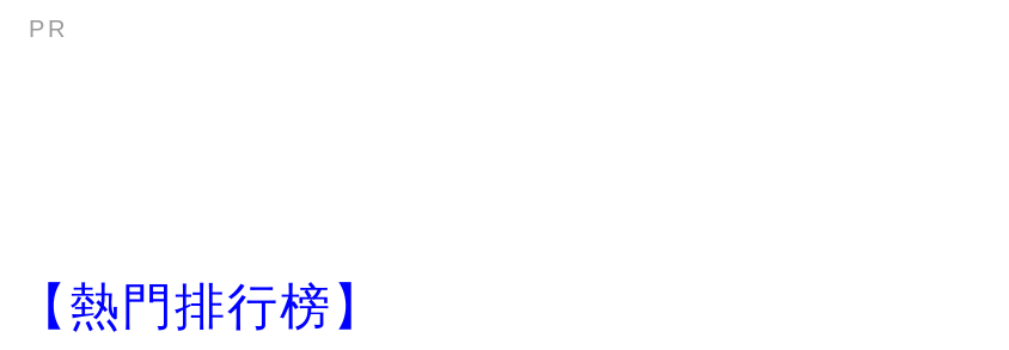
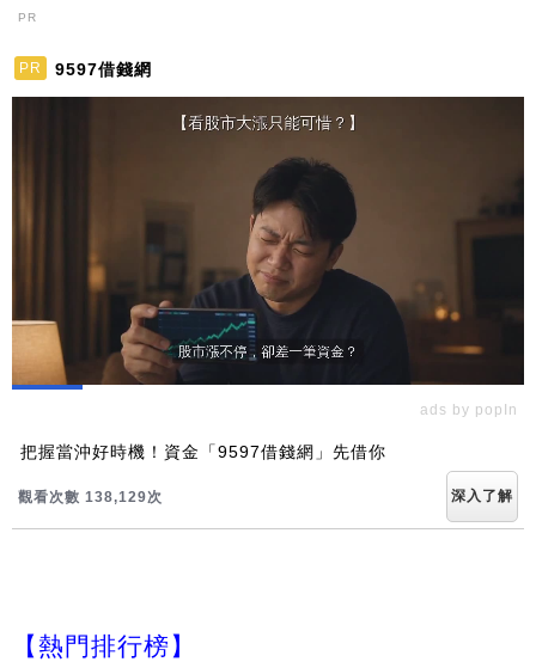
none -> [11,96,525,506] [image] | ads by popIn | 把握當沖好時機！資金「9597借錢網」先借你 | 觀看次數 138,129次 | 深入了解
none -> [19,59,152,79] PR | 9597借錢網

